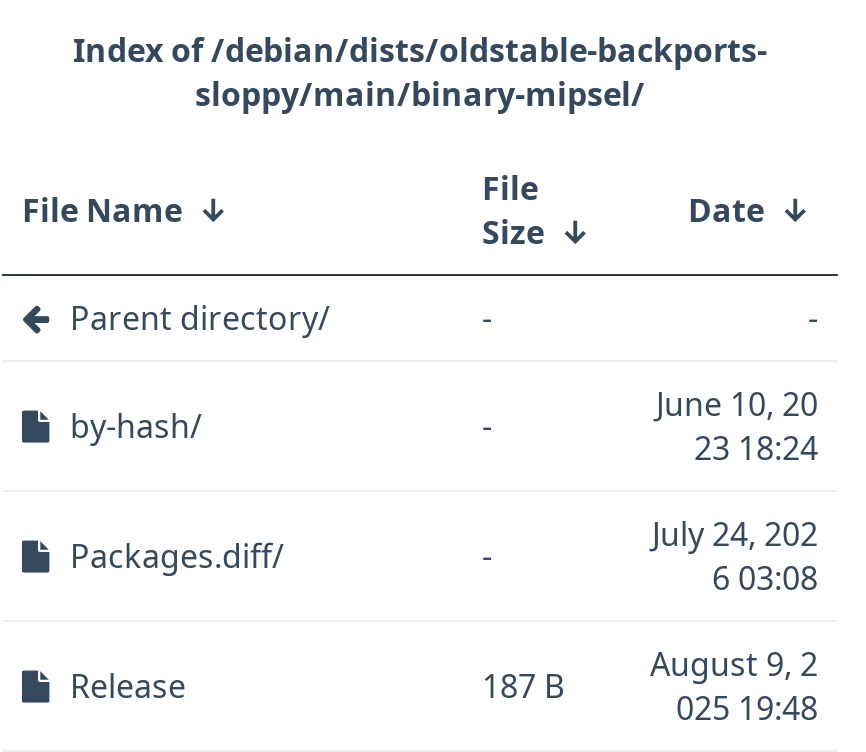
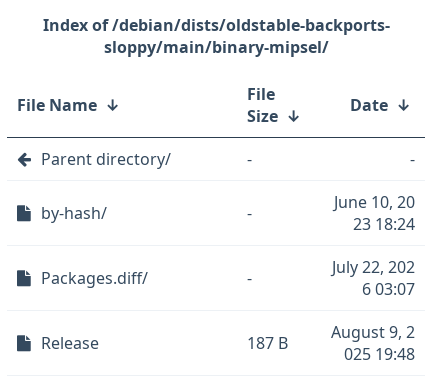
[652,512,818,556] July 24, 202 -> [332,256,415,278] July 22, 202
[712,556,818,600] 6 03:08 -> [362,278,415,300] 6 03:07

